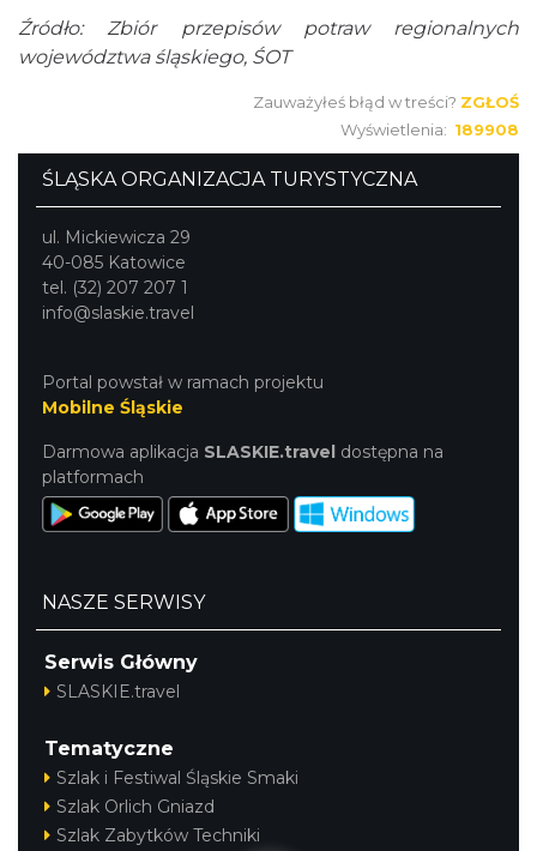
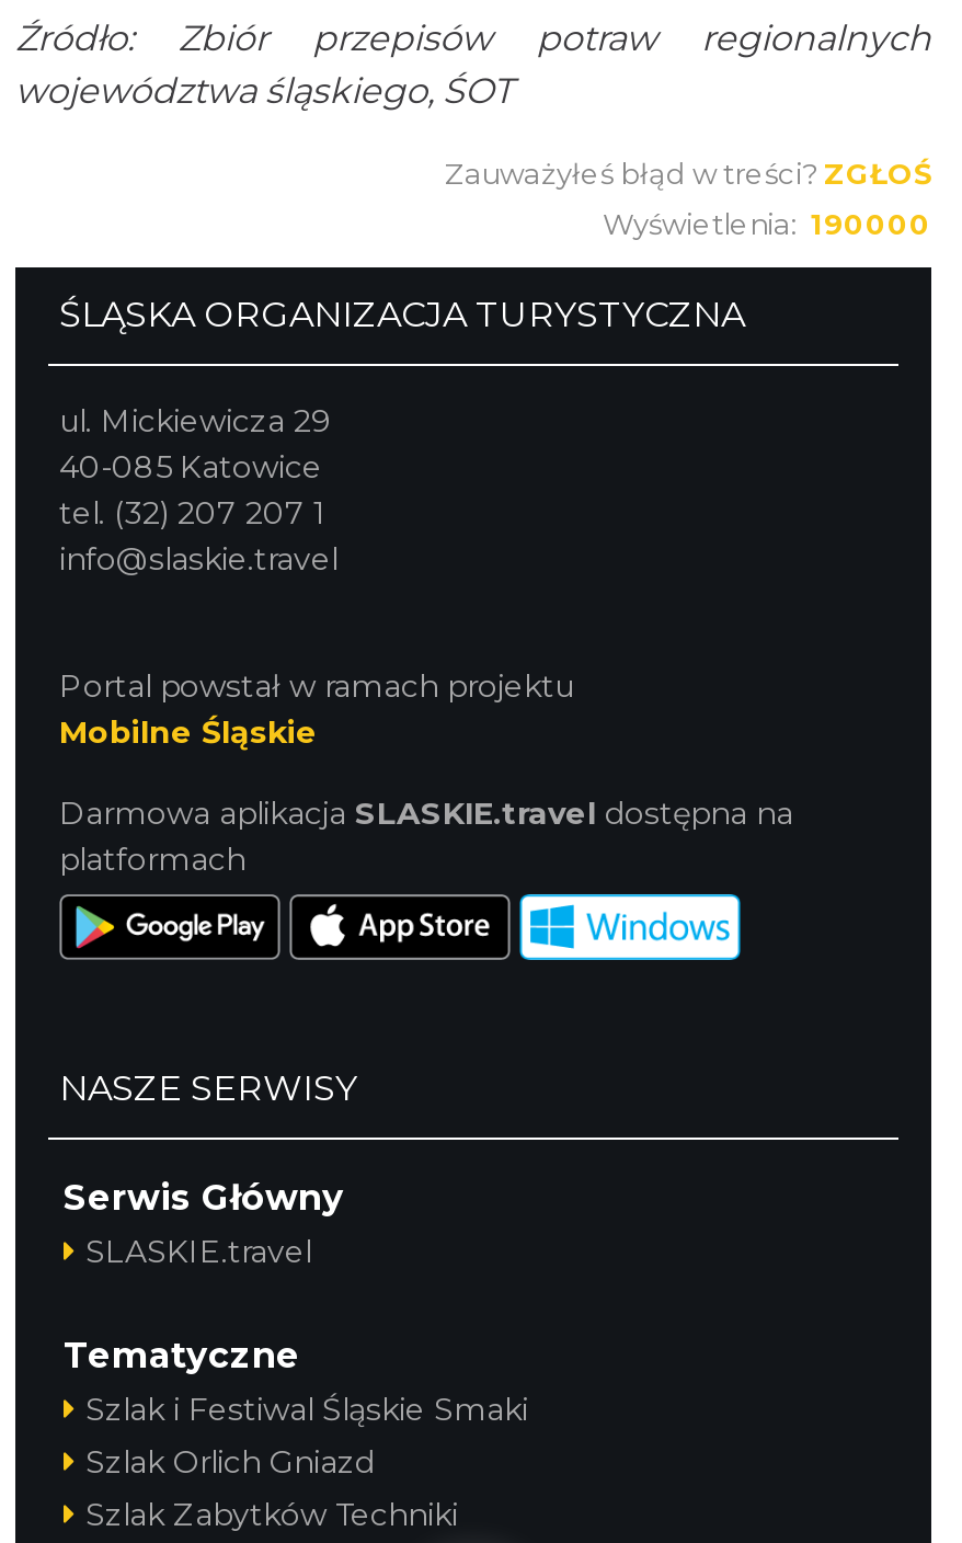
[340,120,519,139] Wyświetlenia: 189908 -> [603,206,931,241] Wyświetlenia: 190000

